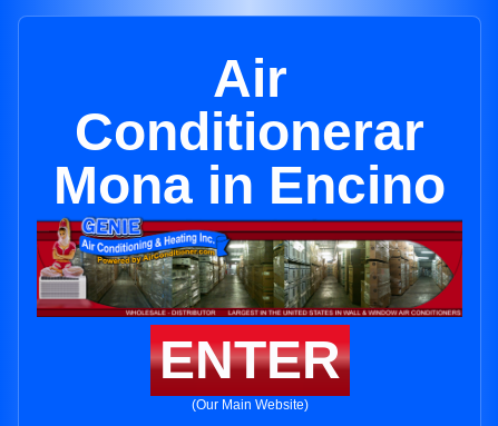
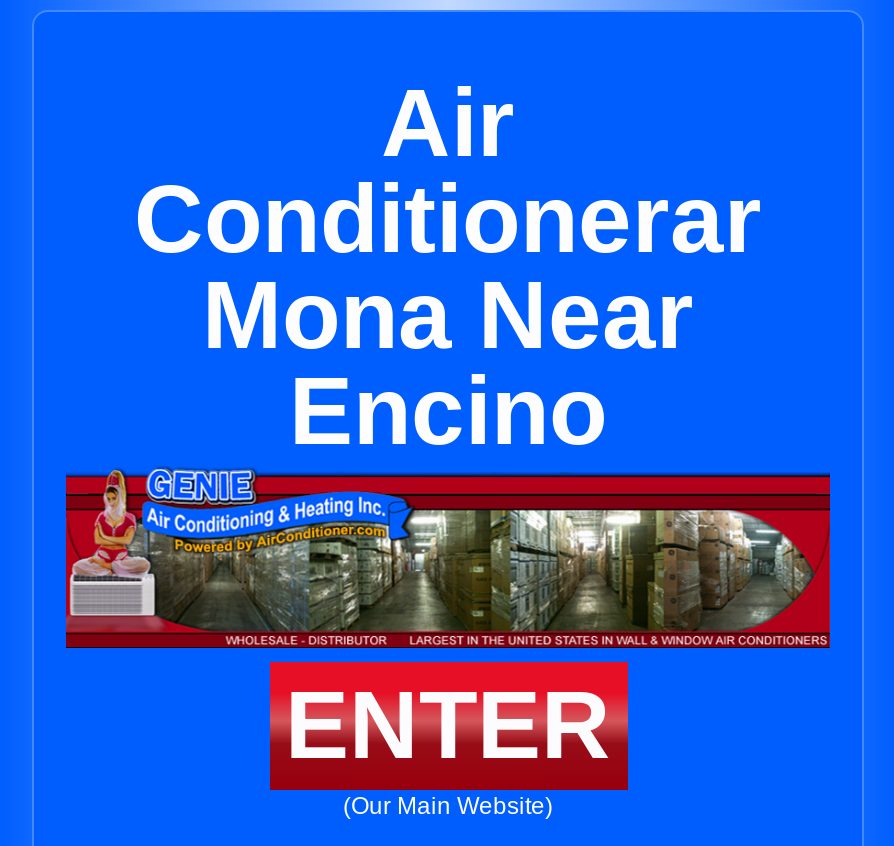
[53,156,446,215] Mona in Encino -> [202,262,694,464] Mona Near | Encino

